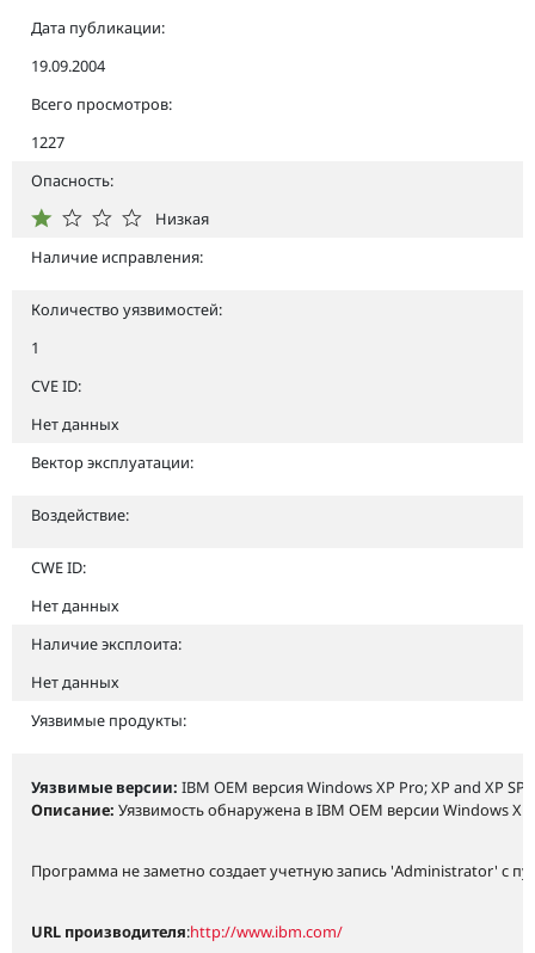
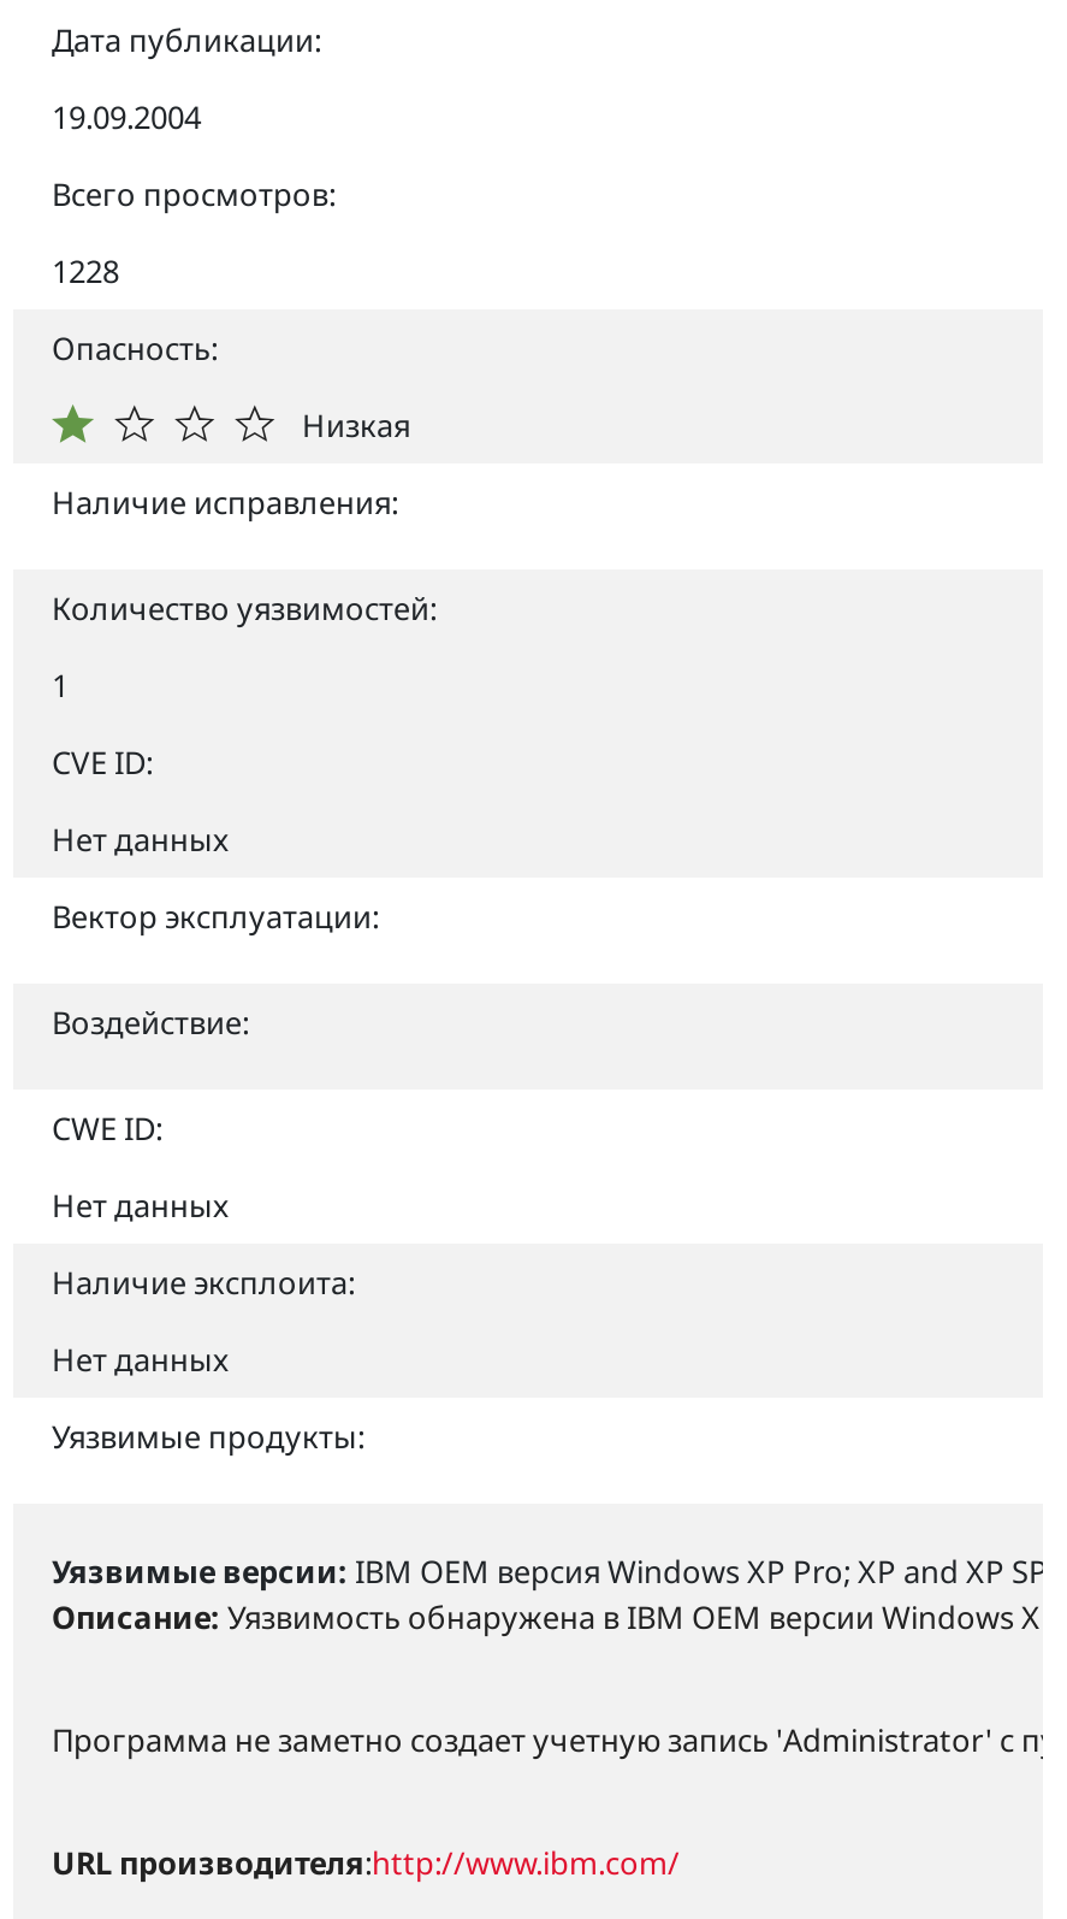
[31,131,64,153] 1227 -> [52,248,119,292] 1228

